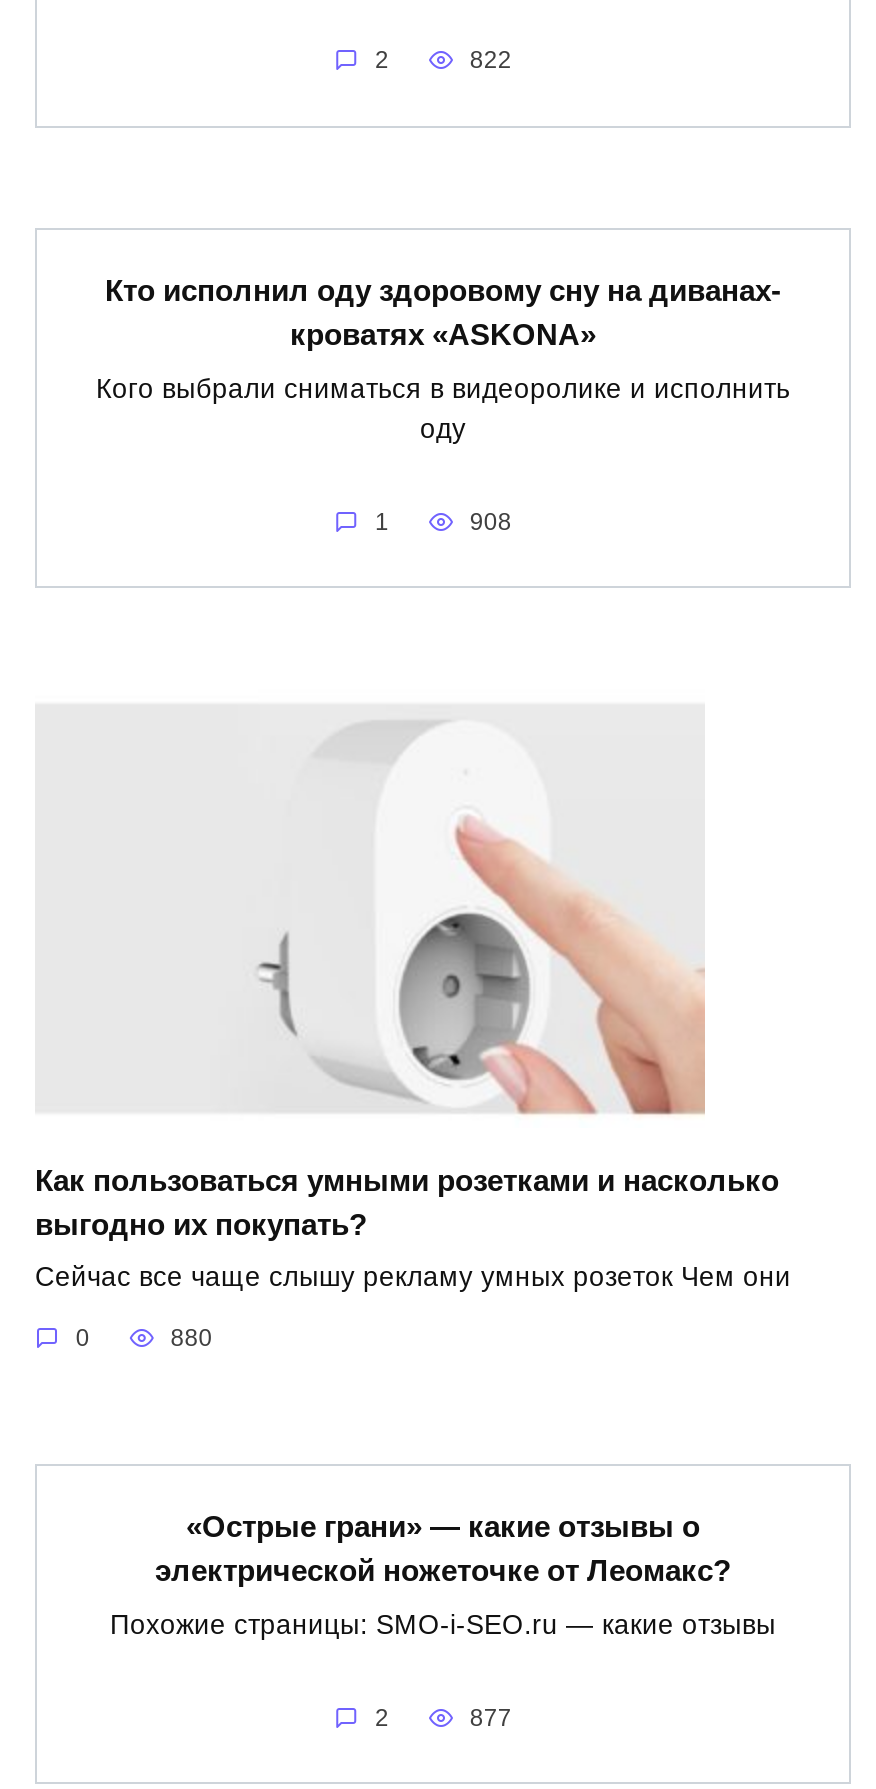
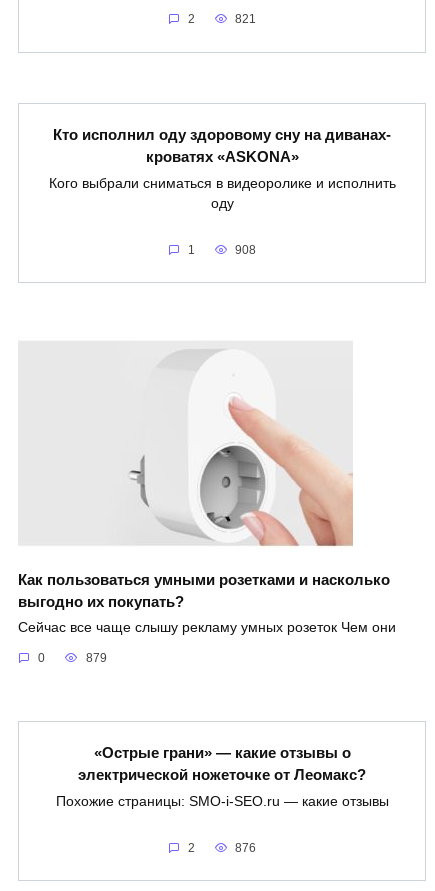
[470,46,512,74] 822 -> [235,12,256,26] 821
[171,1324,213,1352] 880 -> [86,651,107,665] 879
[470,1703,512,1731] 877 -> [235,841,256,855] 876

